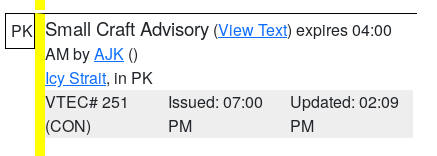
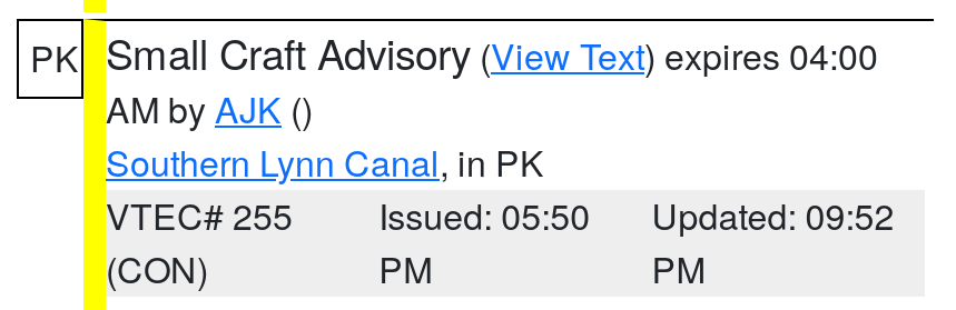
[45,66,153,113] Icy Strait, in PK | VTEC# 251 -> [106,137,544,241] Southern Lynn Canal, in PK | VTEC# 255
[168,90,263,113] Issued: 07:00 -> [379,190,590,241] Issued: 05:50
[290,90,399,113] Updated: 02:09 -> [652,190,894,241] Updated: 09:52

